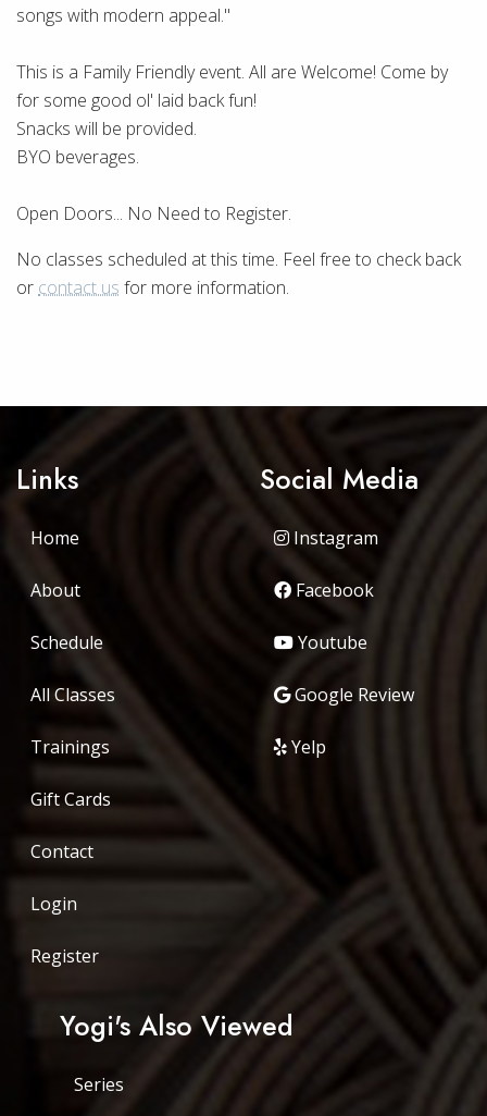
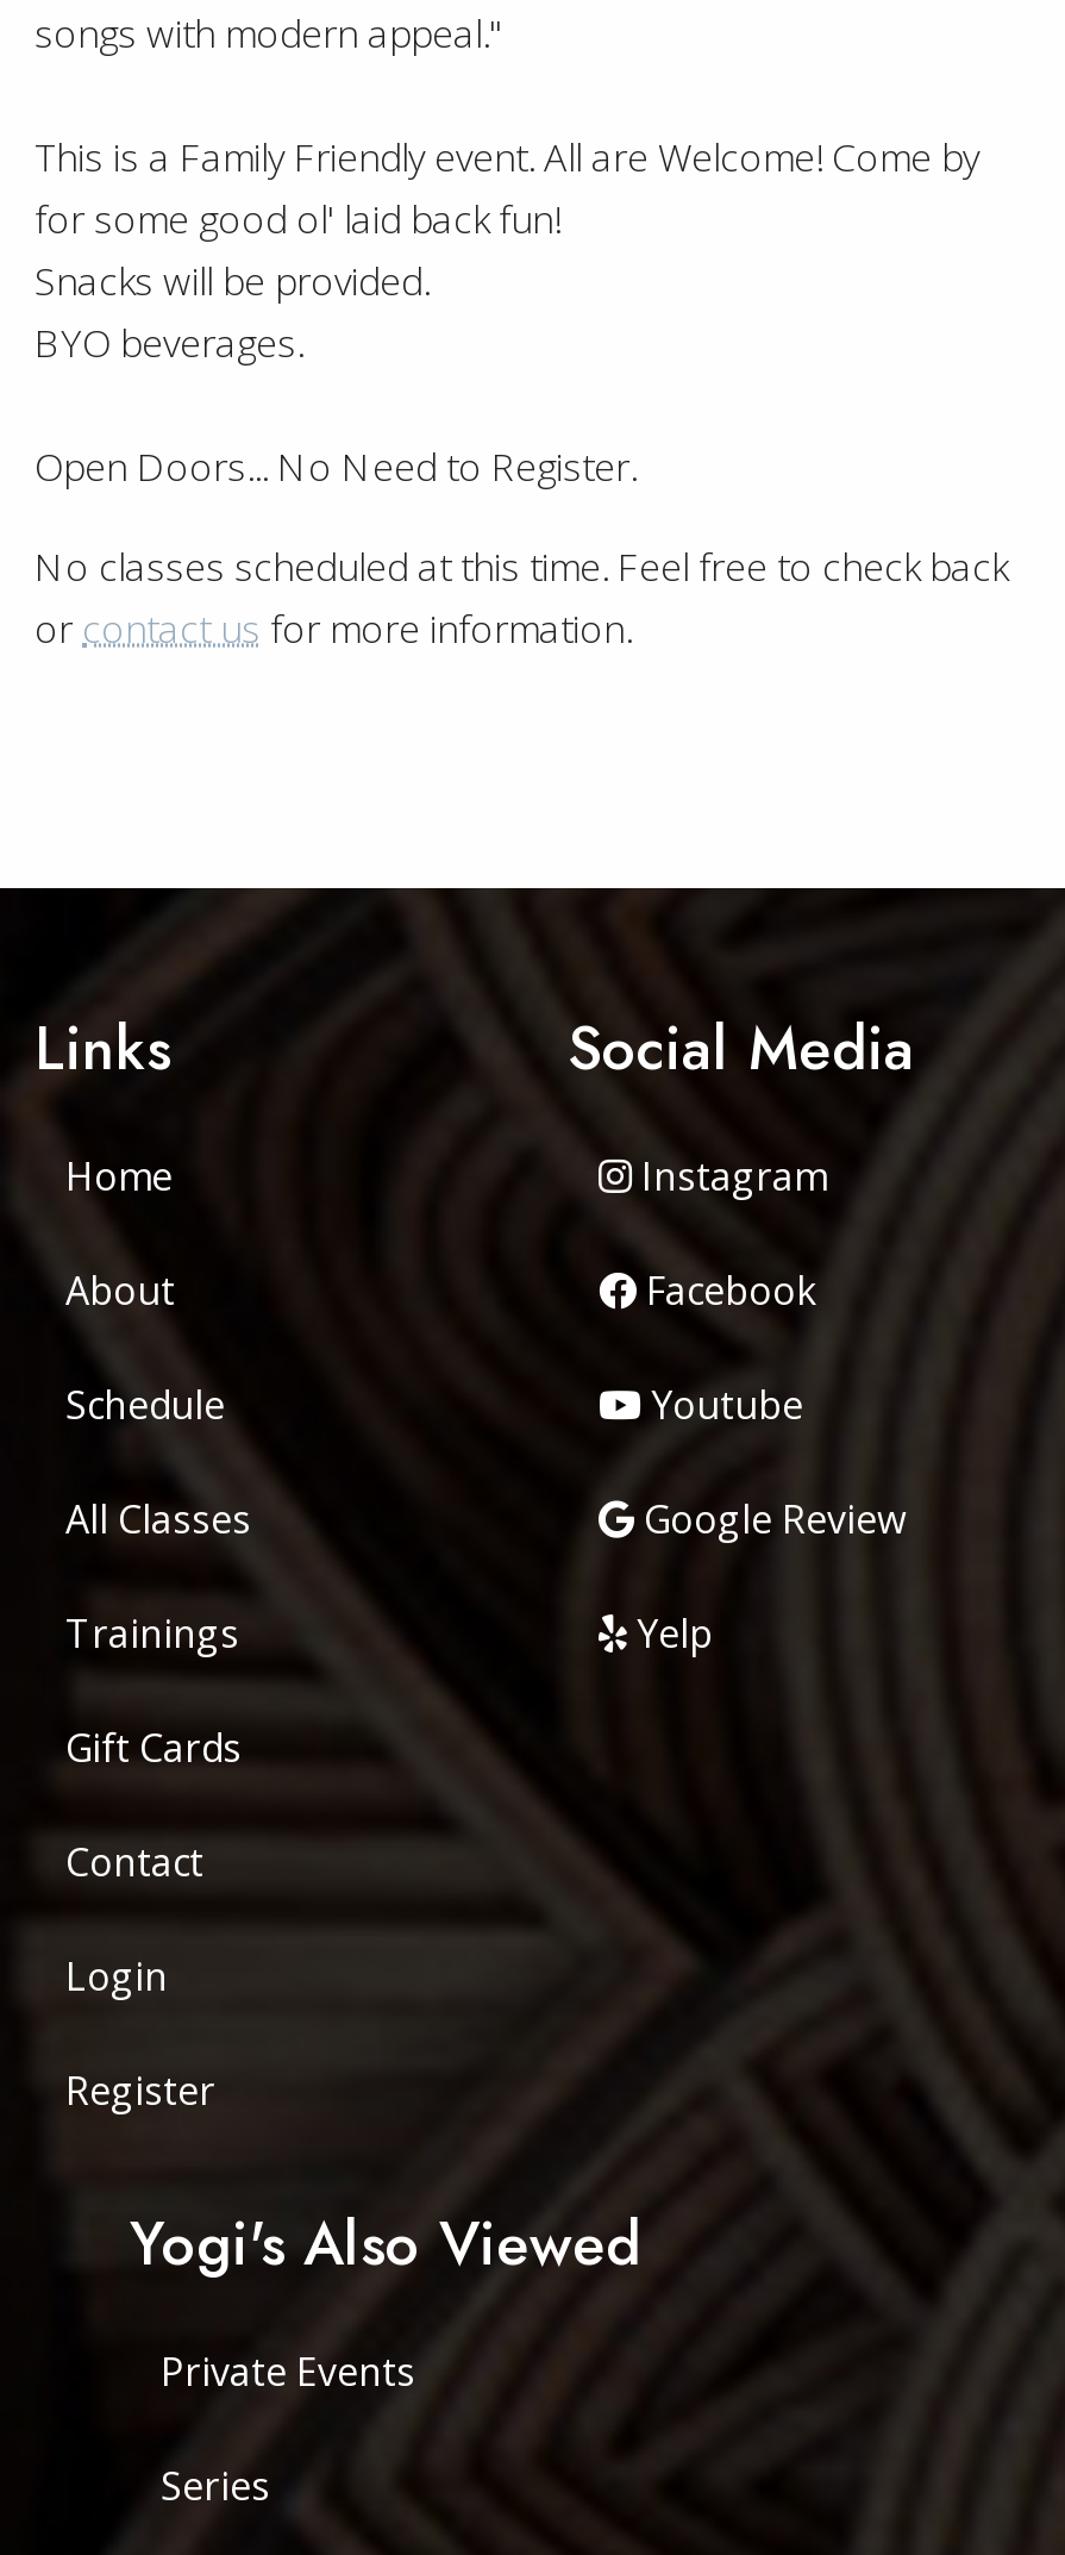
none -> [161,2345,415,2398] Private Events

